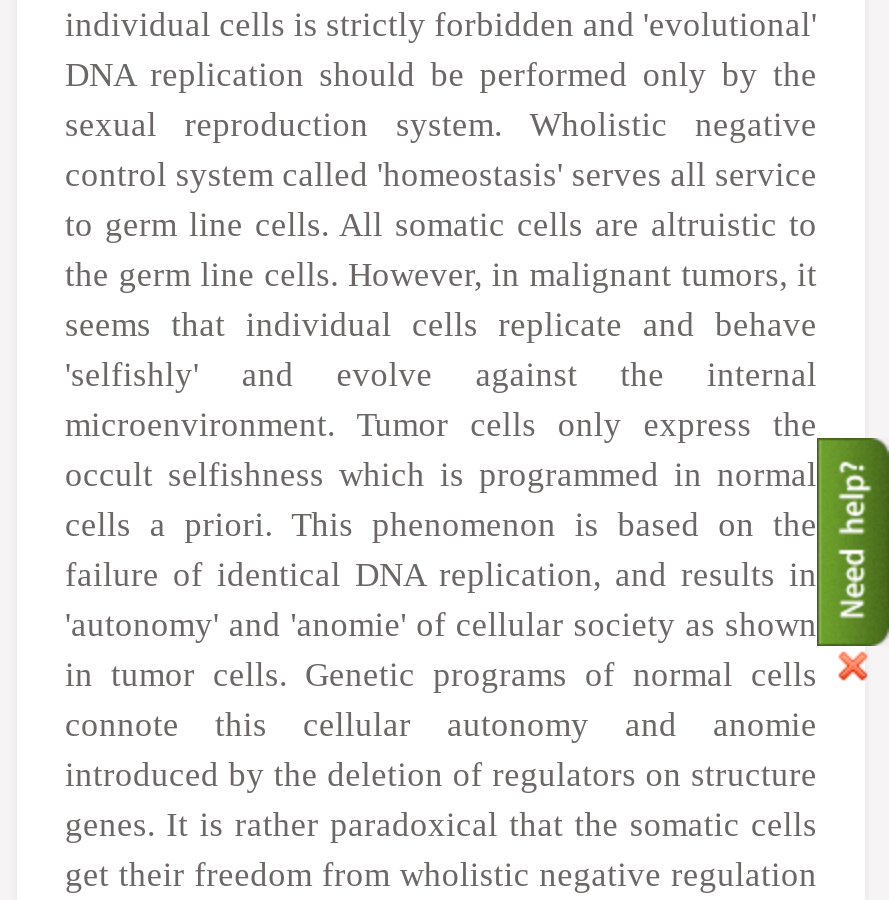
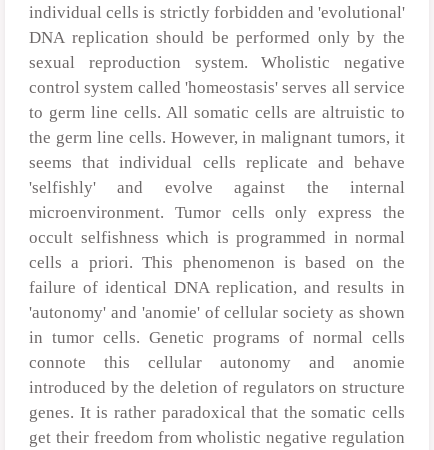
[815,436,883,682] [image] -> none

